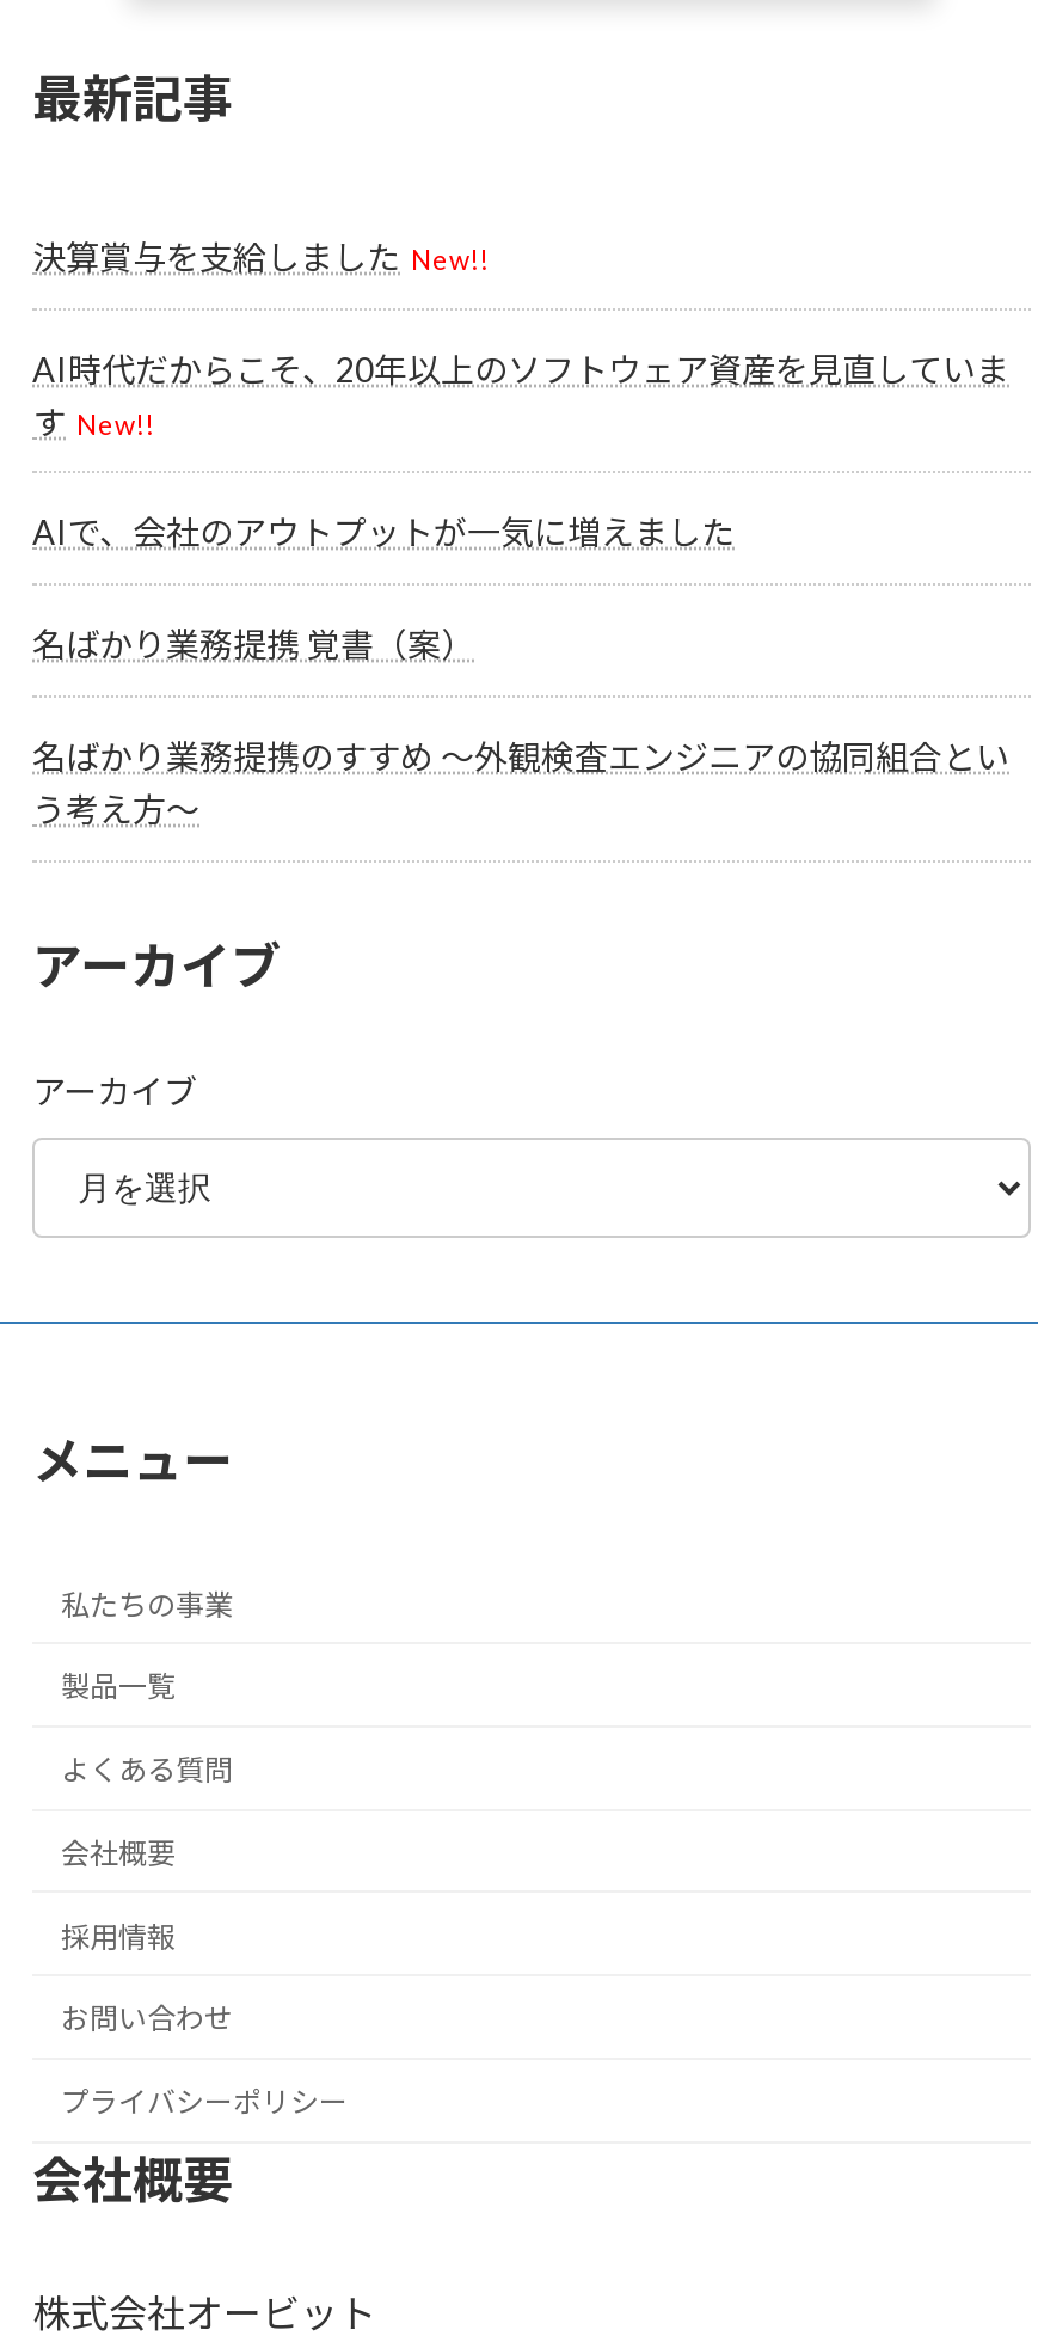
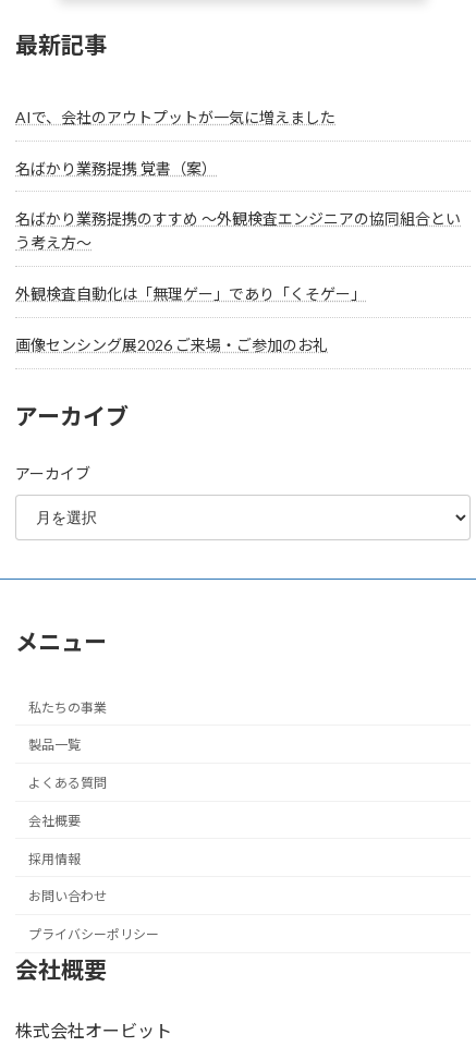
[32,236,1009,441] 決算賞与を支給しました New!! | AI時代だからこそ、20年以上のソフトウェア資産を見直していま | す New!! -> none
moved [32,512,1009,829] -> [15,108,461,252]: AIで、会社のアウトプットが一気に増えました | 名ばかり業務提携 覚書（案） | 名ばかり業務提携のすすめ ～外観検査エンジニアの協同組合とい | う考え方～
none -> [15,285,366,354] 外観検査自動化は「無理ゲー」であり「くそゲー」 | 画像センシング展2026 ご来場・ご参加のお礼

